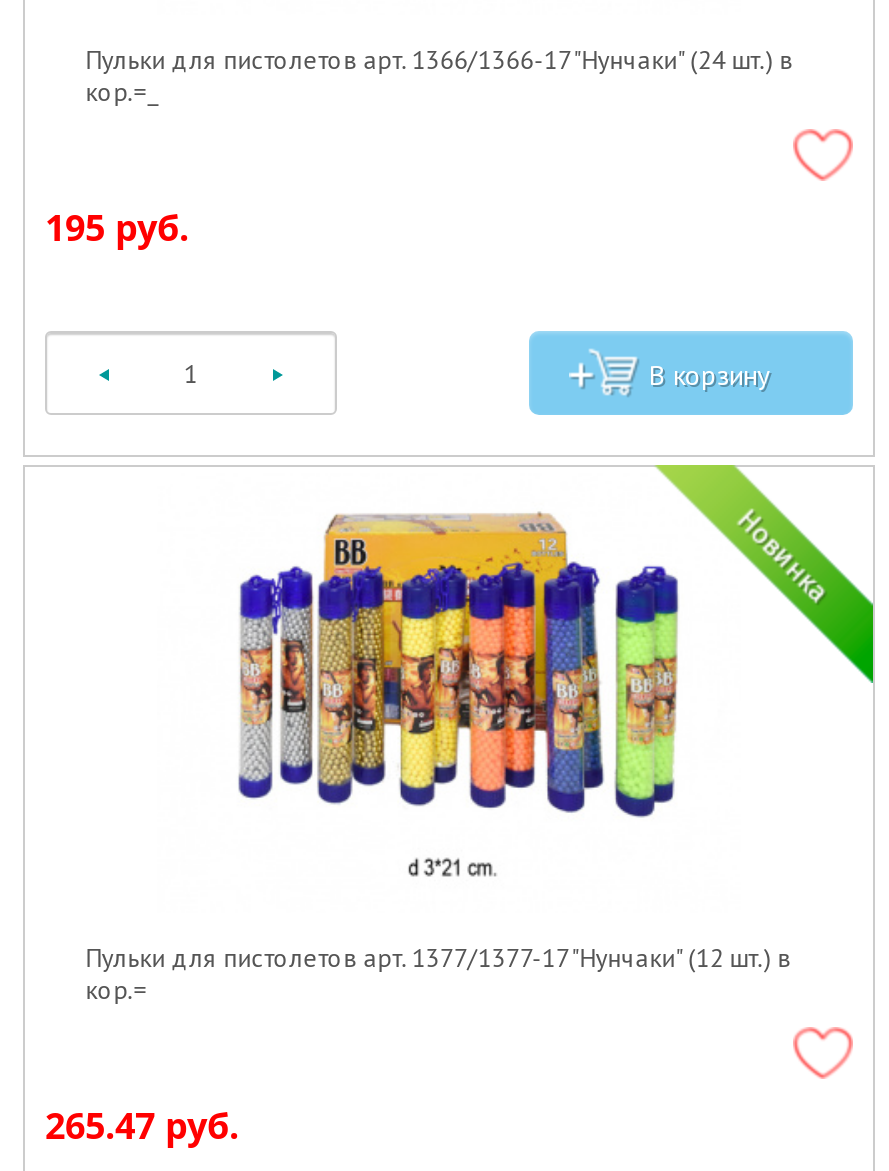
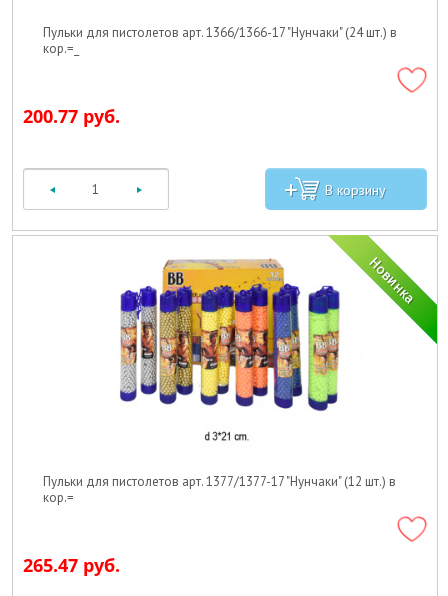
[45,203,189,251] 195 руб. -> [23,104,120,128] 200.77 руб.

